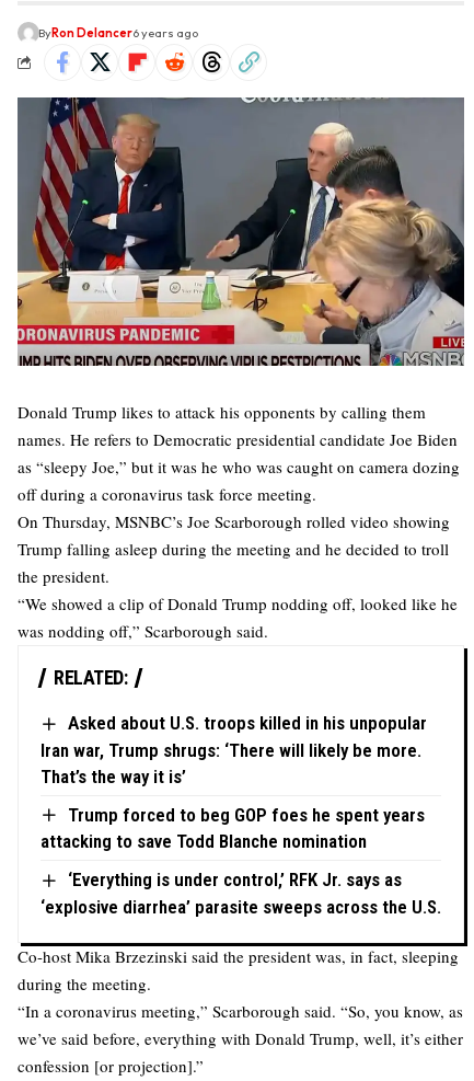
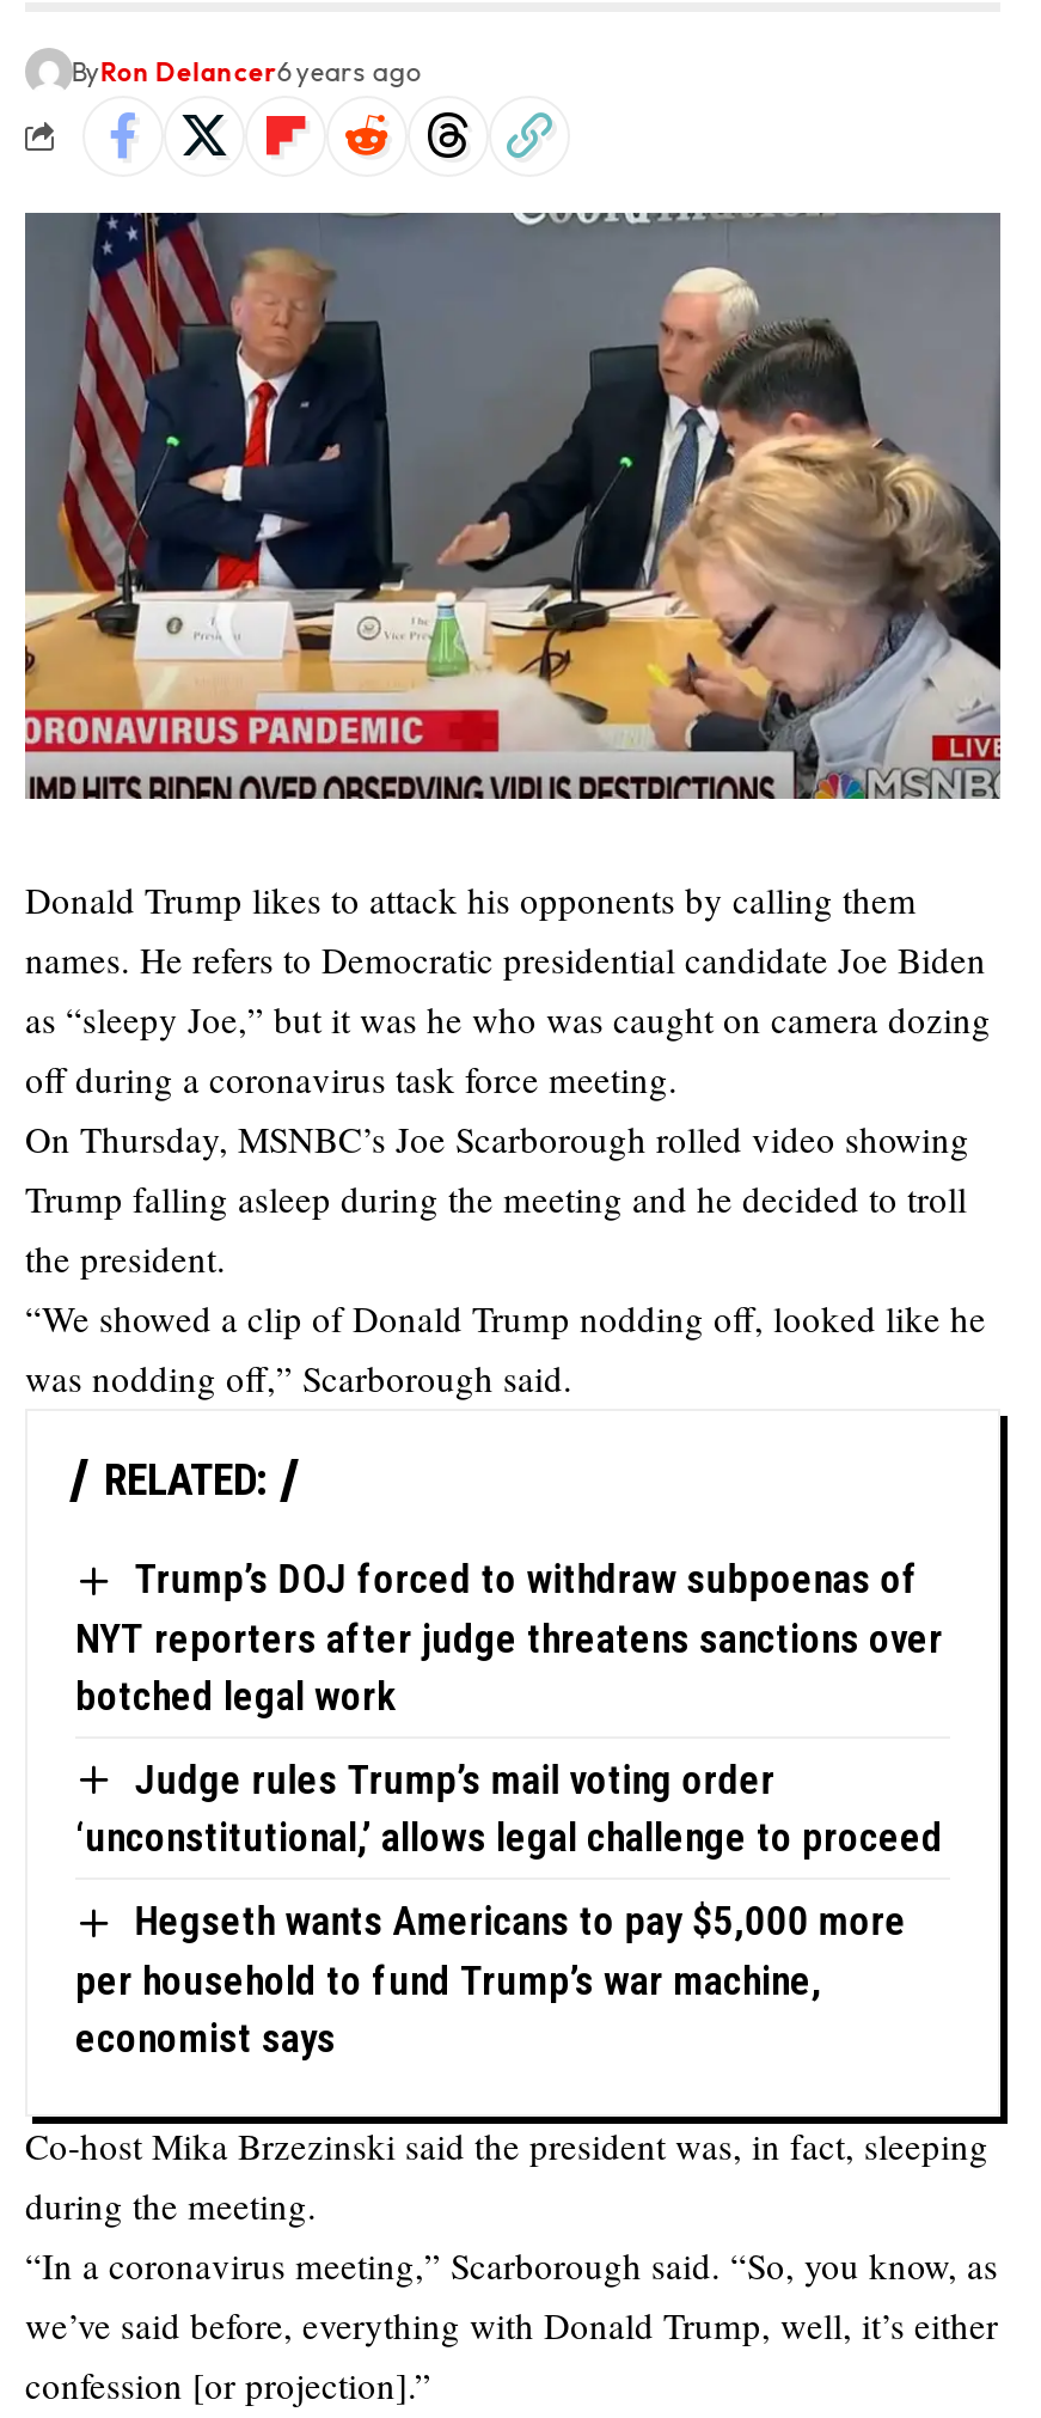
[41,712,427,787] Asked about U.S. troops killed in his unpopular | Iran war, Trump shrugs: ‘There will likely be more. | That’s the way it is’ -> [75,1555,943,1719] Trump’s DOJ forced to withdraw subpoenas of | NYT reporters after judge threatens sanctions over | botched legal work
[41,804,424,852] Trump forced to beg GOP foes he spent years | attacking to save Todd Blanche nomination -> [75,1755,943,1861] Judge rules Trump’s mail voting order | ‘unconstitutional,’ allows legal challenge to proceed
[41,869,441,918] ‘Everything is under control,’ RFK Jr. says as | ‘explosive diarrhea’ parasite sweeps across the U.S. -> [75,1897,906,2061] Hegseth wants Americans to pay $5,000 more | per household to fund Trump’s war machine, | economist says

